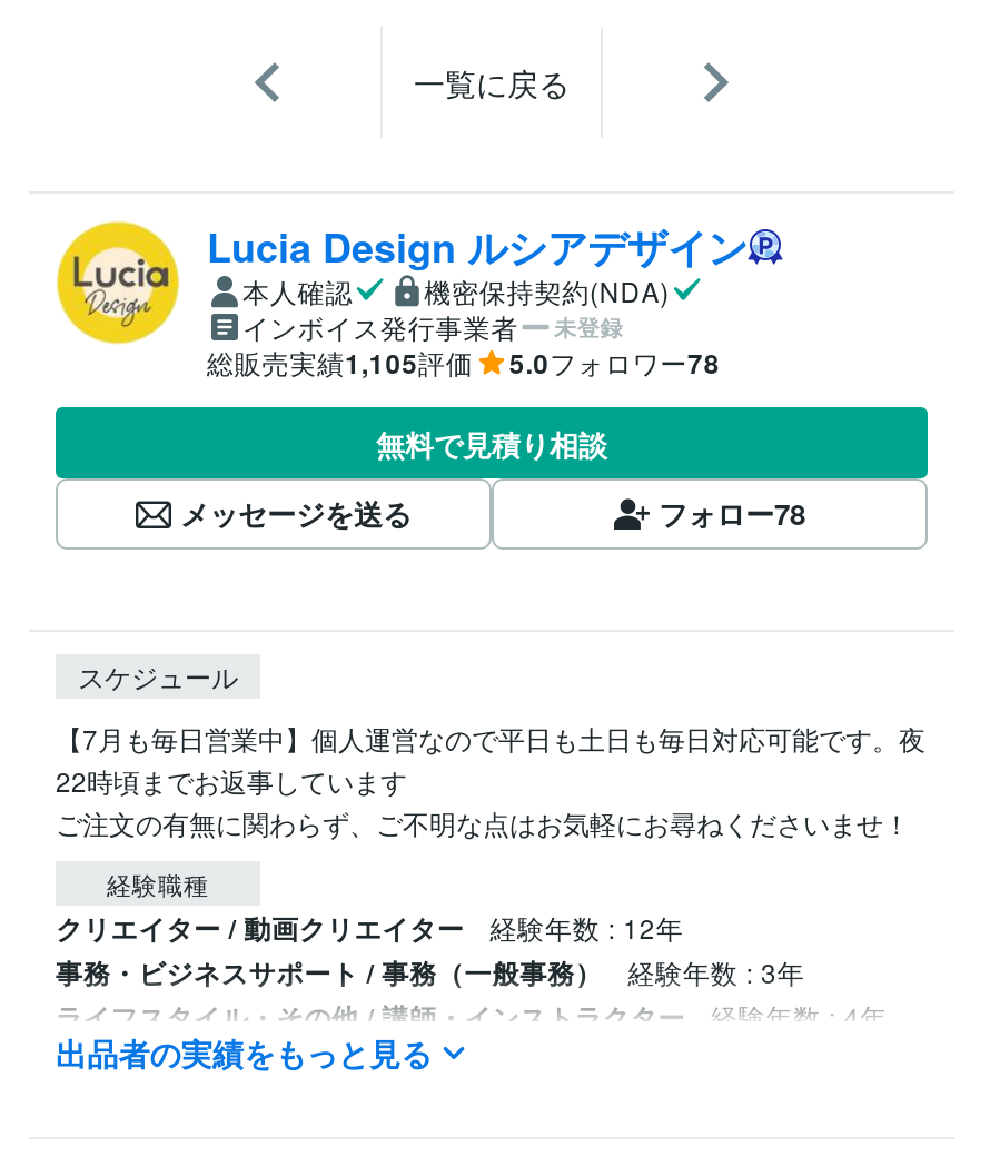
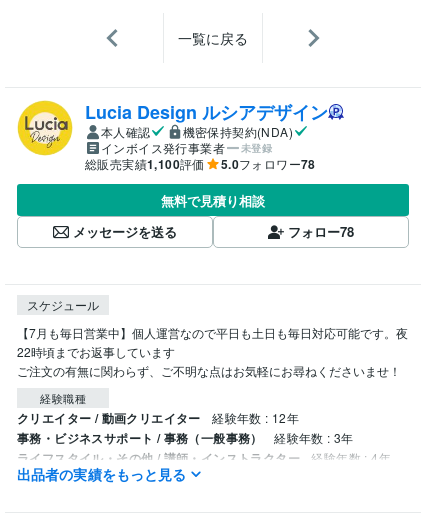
[207,343,473,383] 総販売実績1,105評価 -> [85,155,205,173] 総販売実績1,100評価

